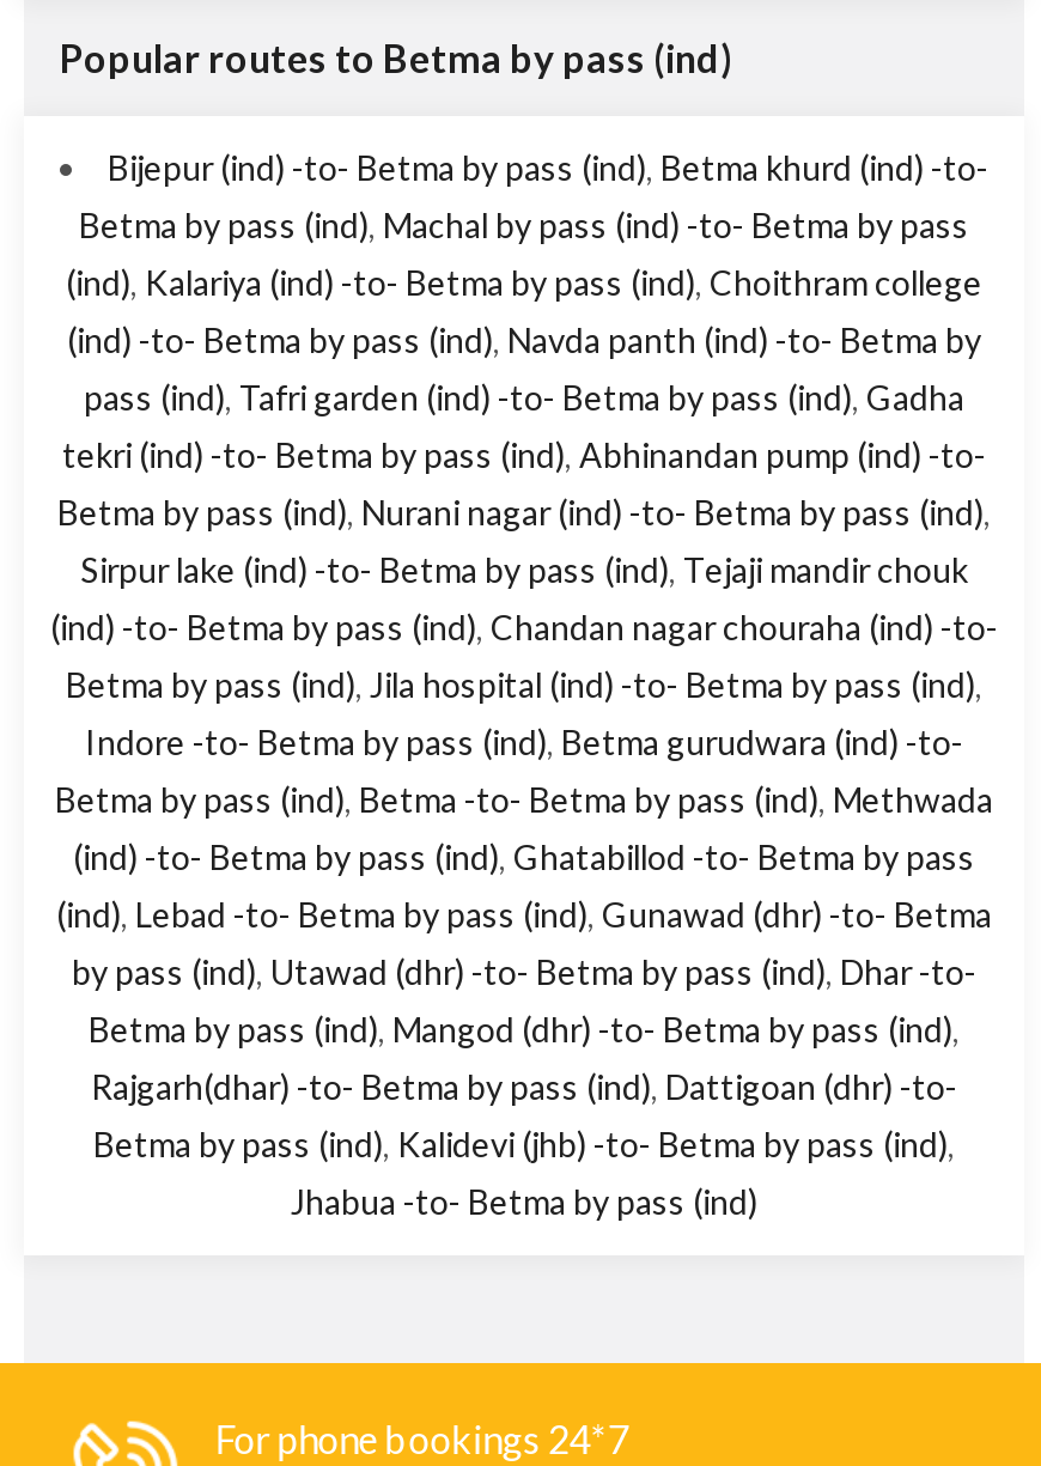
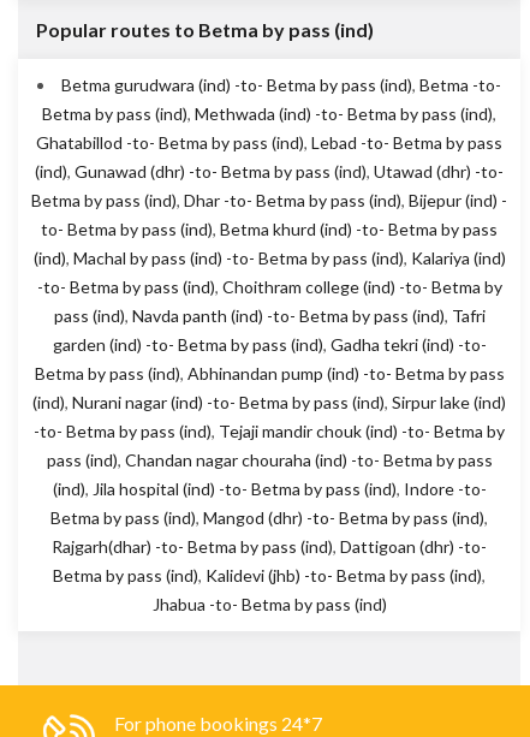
[50,147,998,992] Bijepur (ind) -to- Betma by pass (ind), Betma khurd (ind) -to- | Betma by pass (ind), Machal by pass (ind) -to- Betma by pass | (ind), Kalariya (ind) -to- Betma by pass (ind), Choithram college | (ind) -to- Betma by pass (ind), Navda panth (ind) -to- Betma by | pass (ind), Tafri garden (ind) -to- Betma by pass (ind), Gadha | tekri (ind) -to- Betma by pass (ind), Abhinandan pump (ind) -to- | Betma by pass (ind), Nurani nagar (ind) -to- Betma by pass (ind), | Sirpur lake (ind) -to- Betma by pass (ind), Tejaji mandir chouk | (ind) -to- Betma by pass (ind), Chandan nagar chouraha (ind) -to- | Betma by pass (ind), Jila hospital (ind) -to- Betma by pass (ind), | Indore -to- Betma by pass (ind), Betma gurudwara (ind) -to- | Betma by pass (ind), Betma -to- Betma by pass (ind), Methwada | (ind) -to- Betma by pass (ind), Ghatabillod -to- Betma by pass | (ind), Lebad -to- Betma by pass (ind), Gunawad (dhr) -to- Betma | by pass (ind), Utawad (dhr) -to- Betma by pass (ind), Dhar -to- -> [31,75,507,499] Betma gurudwara (ind) -to- Betma by pass (ind), Betma -to- | Betma by pass (ind), Methwada (ind) -to- Betma by pass (ind), | Ghatabillod -to- Betma by pass (ind), Lebad -to- Betma by pass | (ind), Gunawad (dhr) -to- Betma by pass (ind), Utawad (dhr) -to- | Betma by pass (ind), Dhar -to- Betma by pass (ind), Bijepur (ind) - | to- Betma by pass (ind), Betma khurd (ind) -to- Betma by pass | (ind), Machal by pass (ind) -to- Betma by pass (ind), Kalariya (ind) | -to- Betma by pass (ind), Choithram college (ind) -to- Betma by | pass (ind), Navda panth (ind) -to- Betma by pass (ind), Tafri | garden (ind) -to- Betma by pass (ind), Gadha tekri (ind) -to- | Betma by pass (ind), Abhinandan pump (ind) -to- Betma by pass | (ind), Nurani nagar (ind) -to- Betma by pass (ind), Sirpur lake (ind) | -to- Betma by pass (ind), Tejaji mandir chouk (ind) -to- Betma by | pass (ind), Chandan nagar chouraha (ind) -to- Betma by pass | (ind), Jila hospital (ind) -to- Betma by pass (ind), Indore -to-

